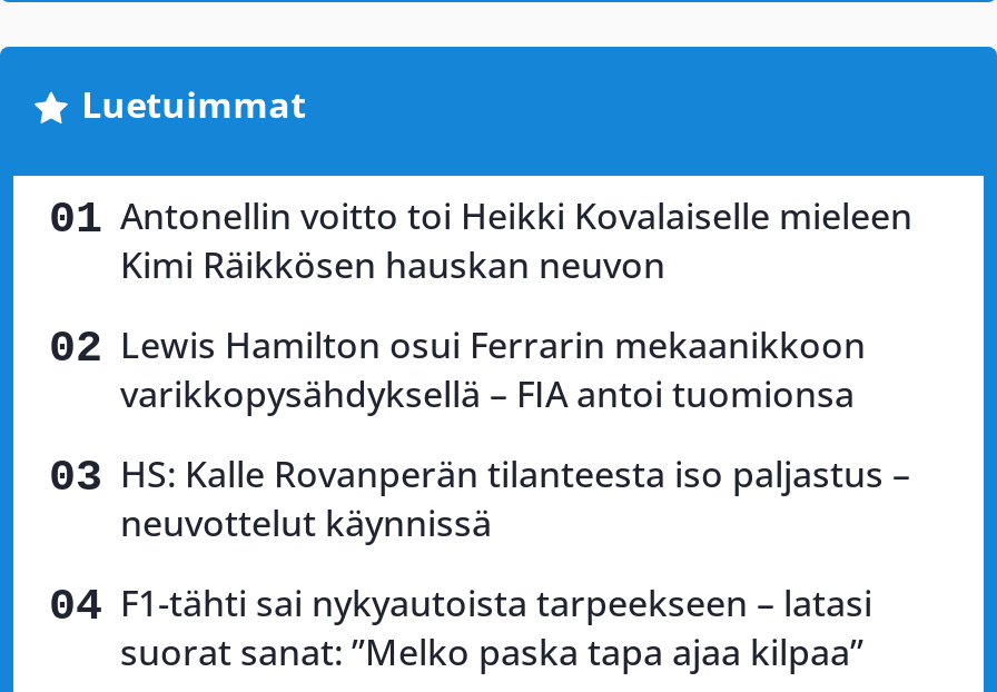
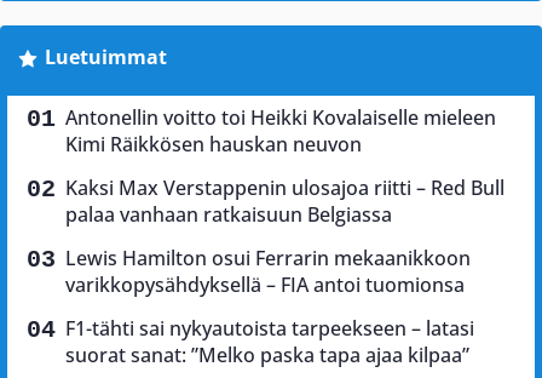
none -> [65,174,504,228] Kaksi Max Verstappenin ulosajoa riitti – Red Bull | palaa vanhaan ratkaisuun Belgiassa
moved [120,320,866,418] -> [65,245,471,298]: Lewis Hamilton osui Ferrarin mekaanikkoon | varikkopysähdyksellä – FIA antoi tuomionsa
[120,449,910,547] HS: Kalle Rovanperän tilanteesta iso paljastus – | neuvottelut käynnissä -> none

